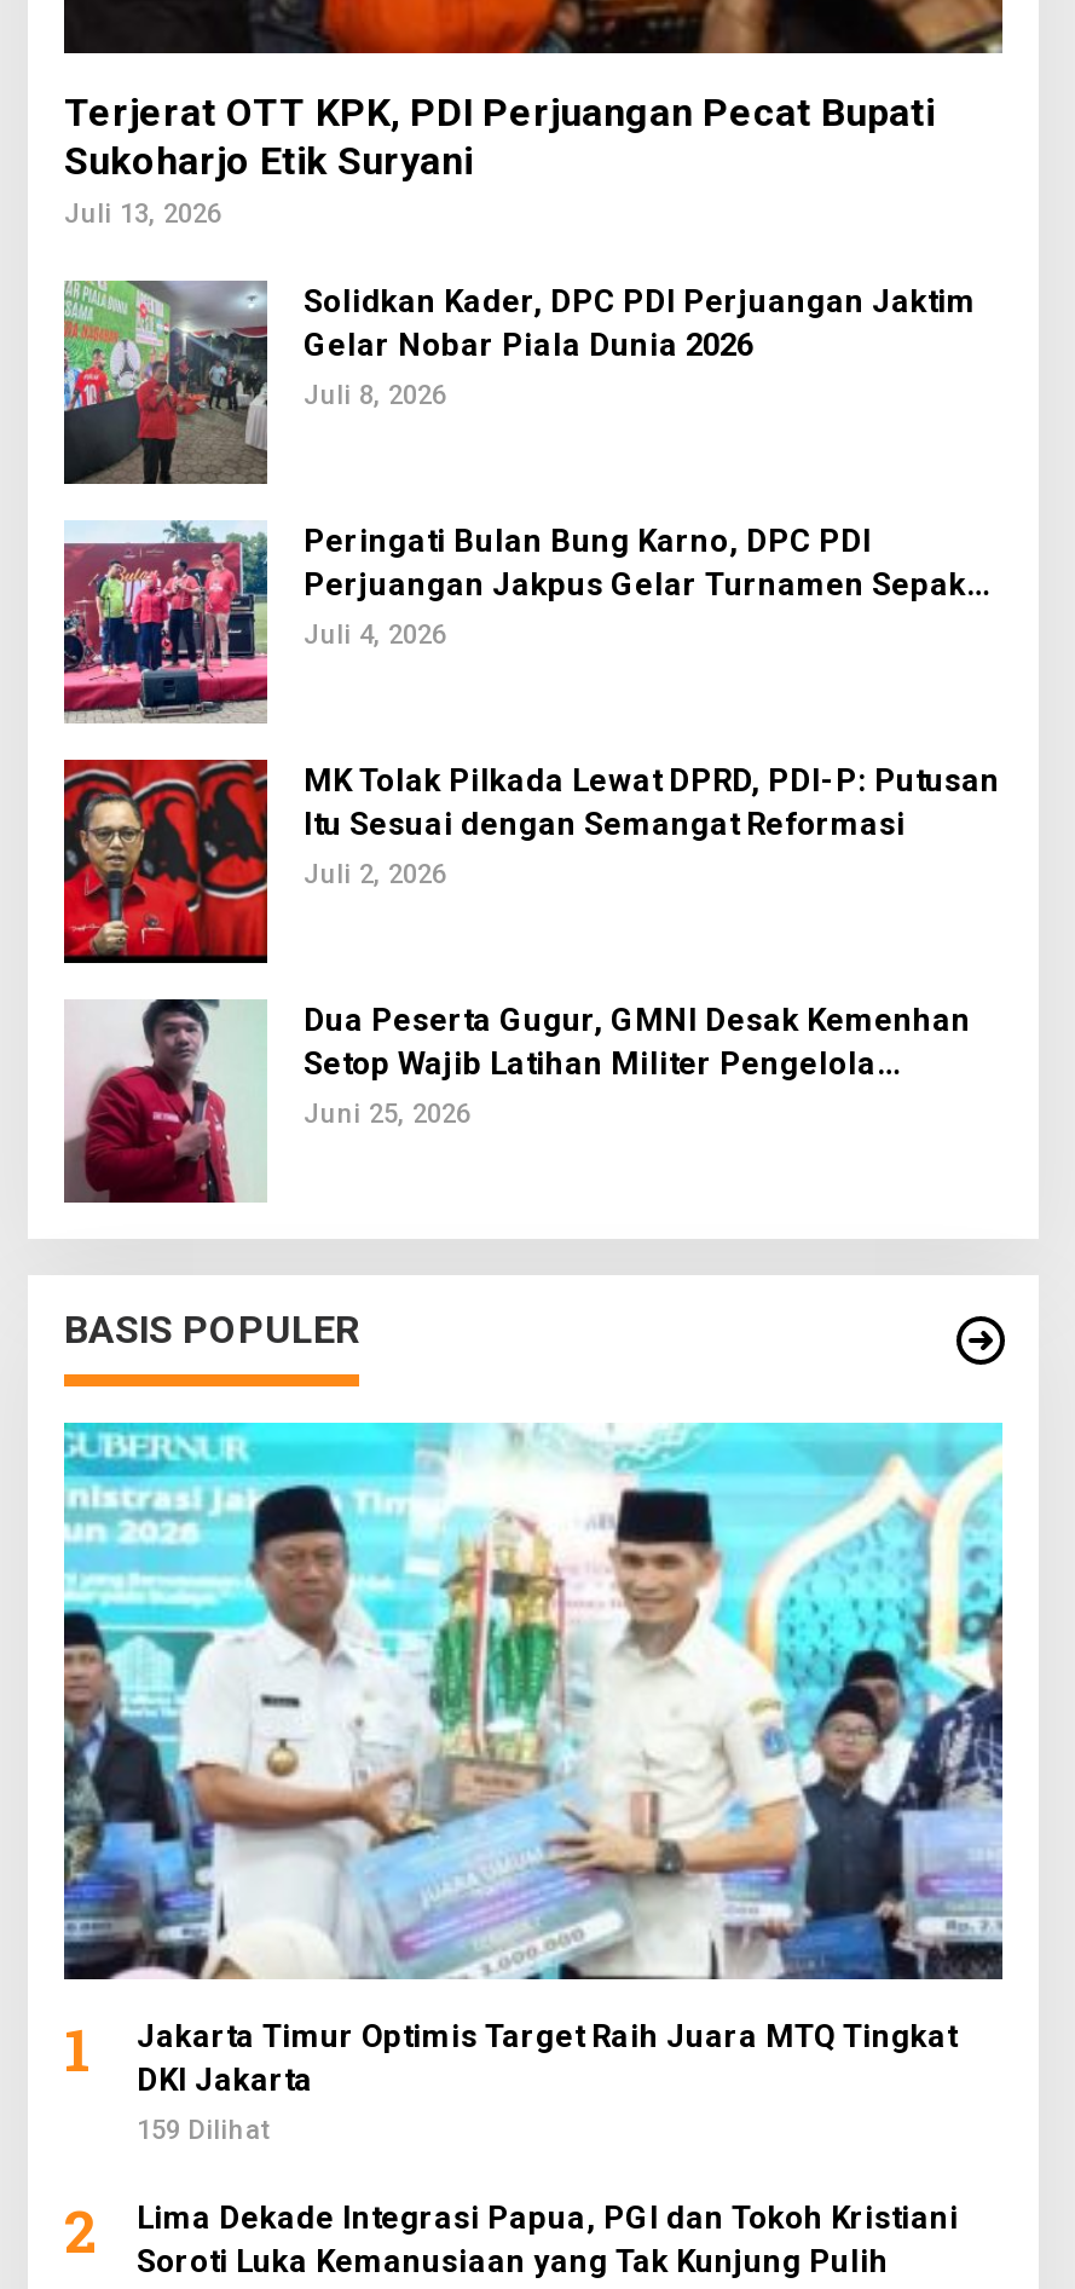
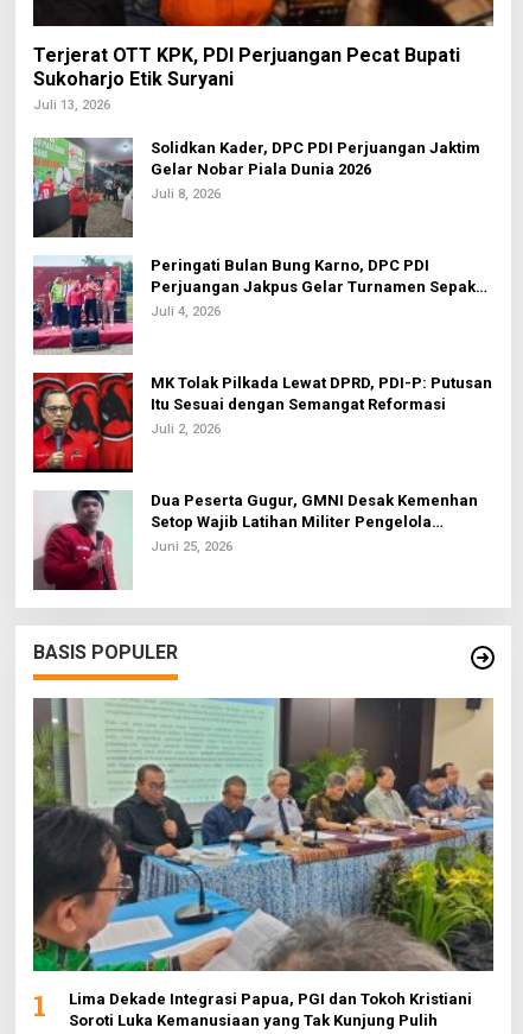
[62,1420,1005,1982] [image] -> [32,697,495,972] [image]
[64,2018,956,2270] Jakarta Timur Optimis Target Raih Juara MTQ Tingkat | DKI Jakarta | 159 Dilihat | 2 -> none

